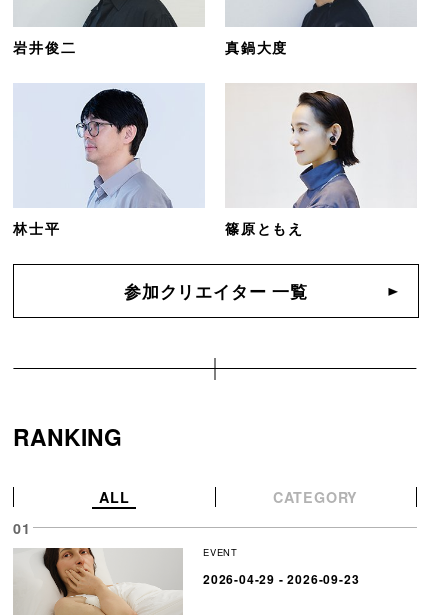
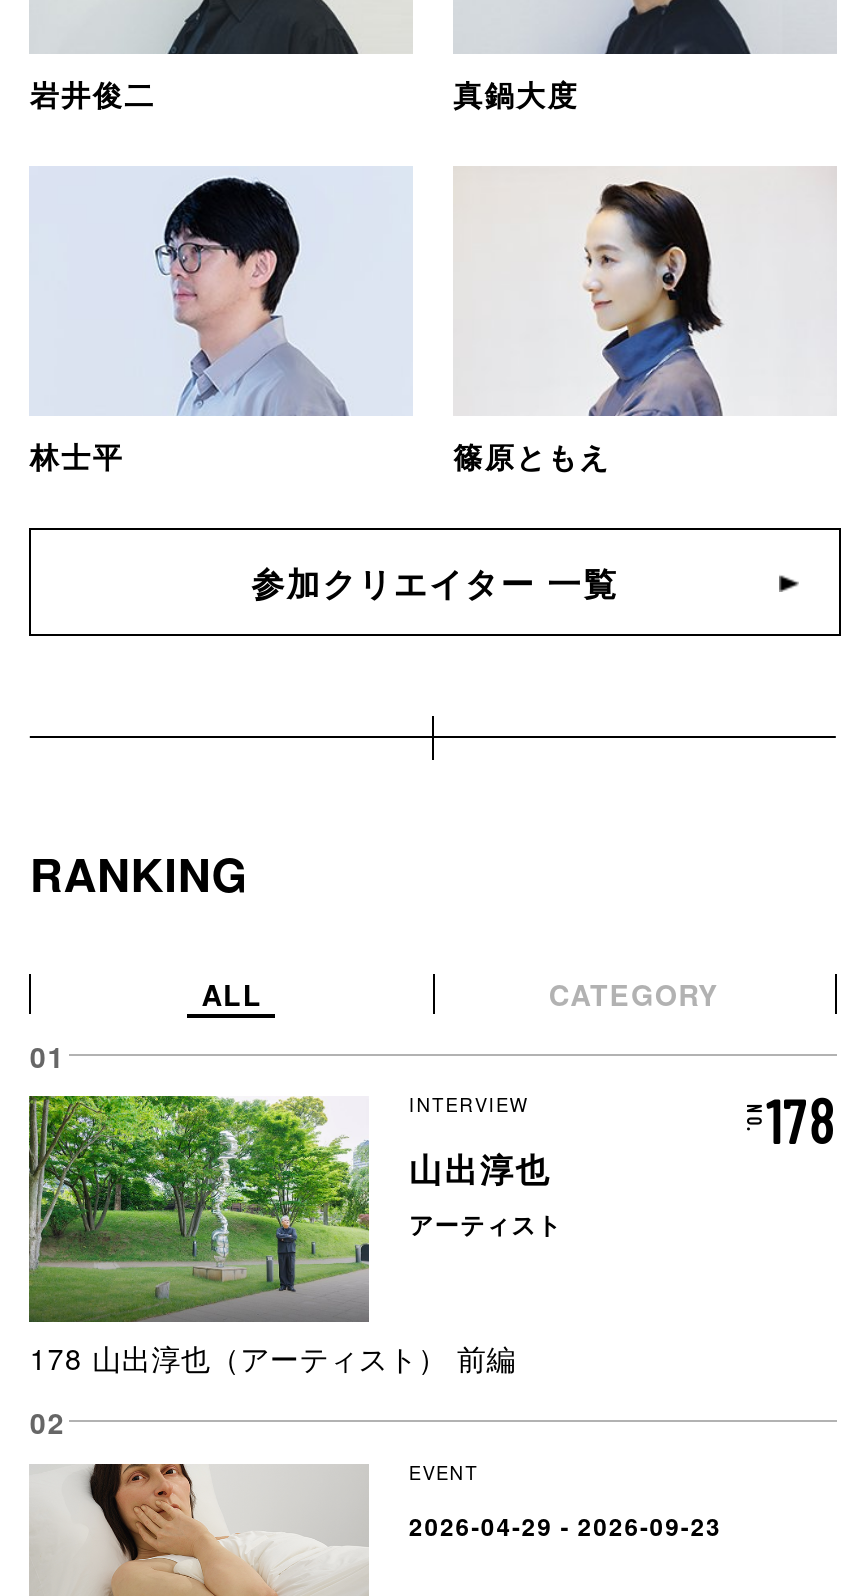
none -> [27,1094,516,1378] [image] | 178 山出淳也（アーティスト） 前編
none -> [409,1091,562,1243] INTERVIEW | 山出淳也 | アーティスト
none -> [765,1085,836,1157] 178

